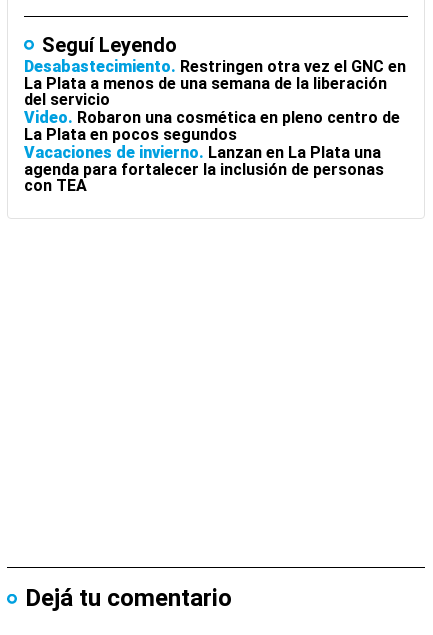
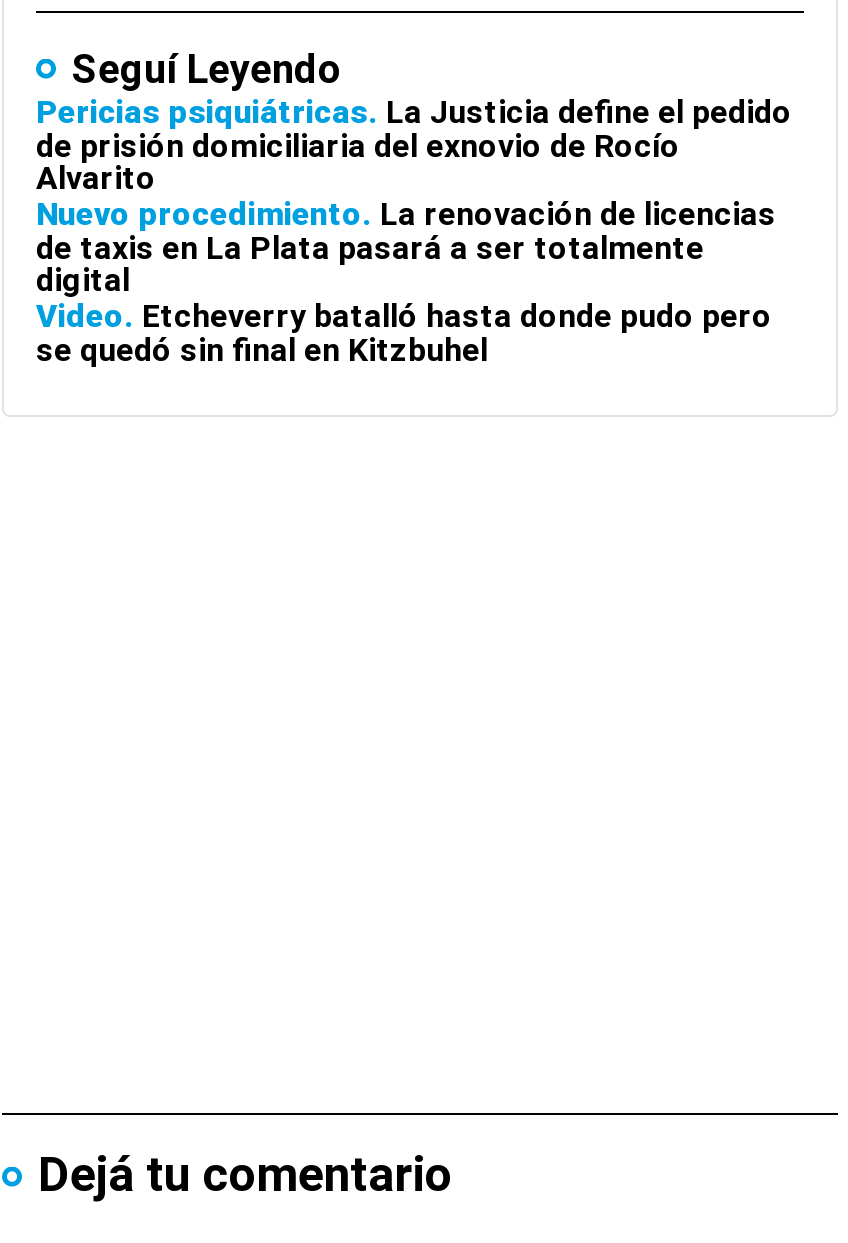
[24,57,406,195] Desabastecimiento Restringen otra vez el GNC en | La Plata a menos de una semana de la liberación | del servicio | Video Robaron una cosmética en pleno centro de | La Plata en pocos segundos | Vacaciones de invierno Lanzan en La Plata una | agenda para fortalecer la inclusión de personas | con TEA -> [36,93,792,369] Pericias psiquiátricas La Justicia define el pedido | de prisión domiciliaria del exnovio de Rocío | Alvarito | Nuevo procedimiento La renovación de licencias | de taxis en La Plata pasará a ser totalmente | digital | Video Etcheverry batalló hasta donde pudo pero | se quedó sin final en Kitzbuhel

